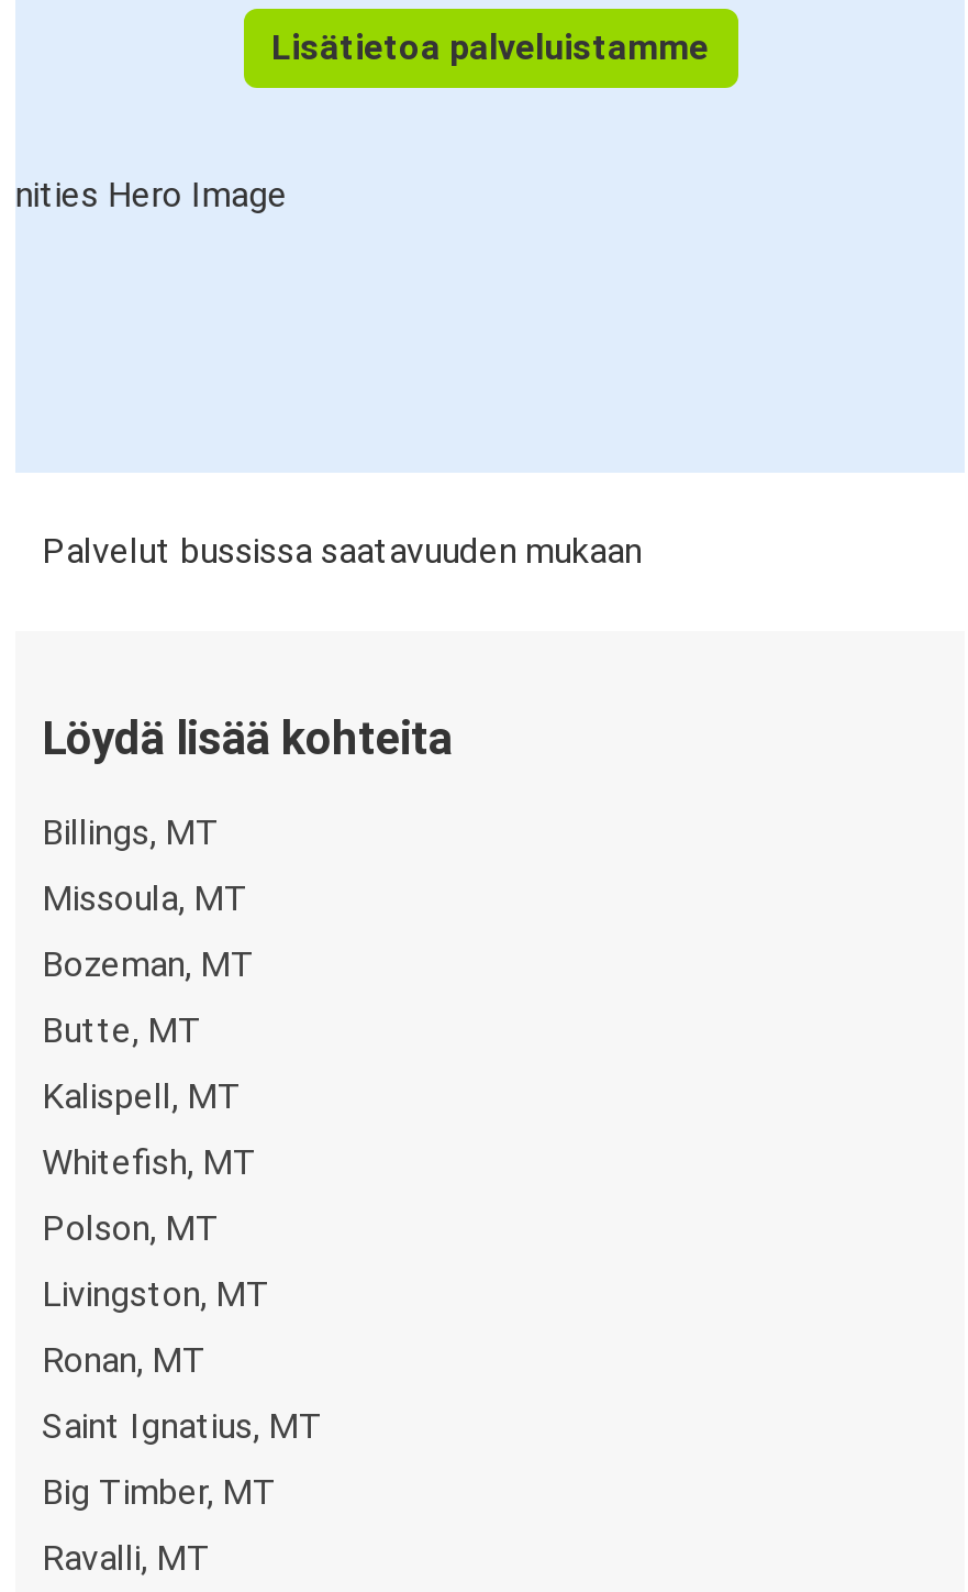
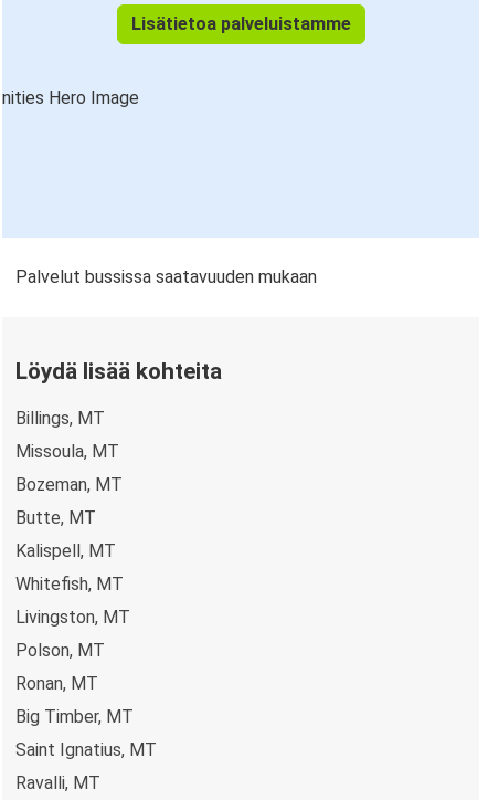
moved [42,1207,220,1249] -> [15,640,105,661]: Polson, MT
moved [42,1273,270,1315] -> [15,607,130,628]: Livingston, MT
moved [42,1405,323,1447] -> [15,739,157,760]: Saint Ignatius, MT
moved [42,1471,277,1513] -> [15,706,134,727]: Big Timber, MT

